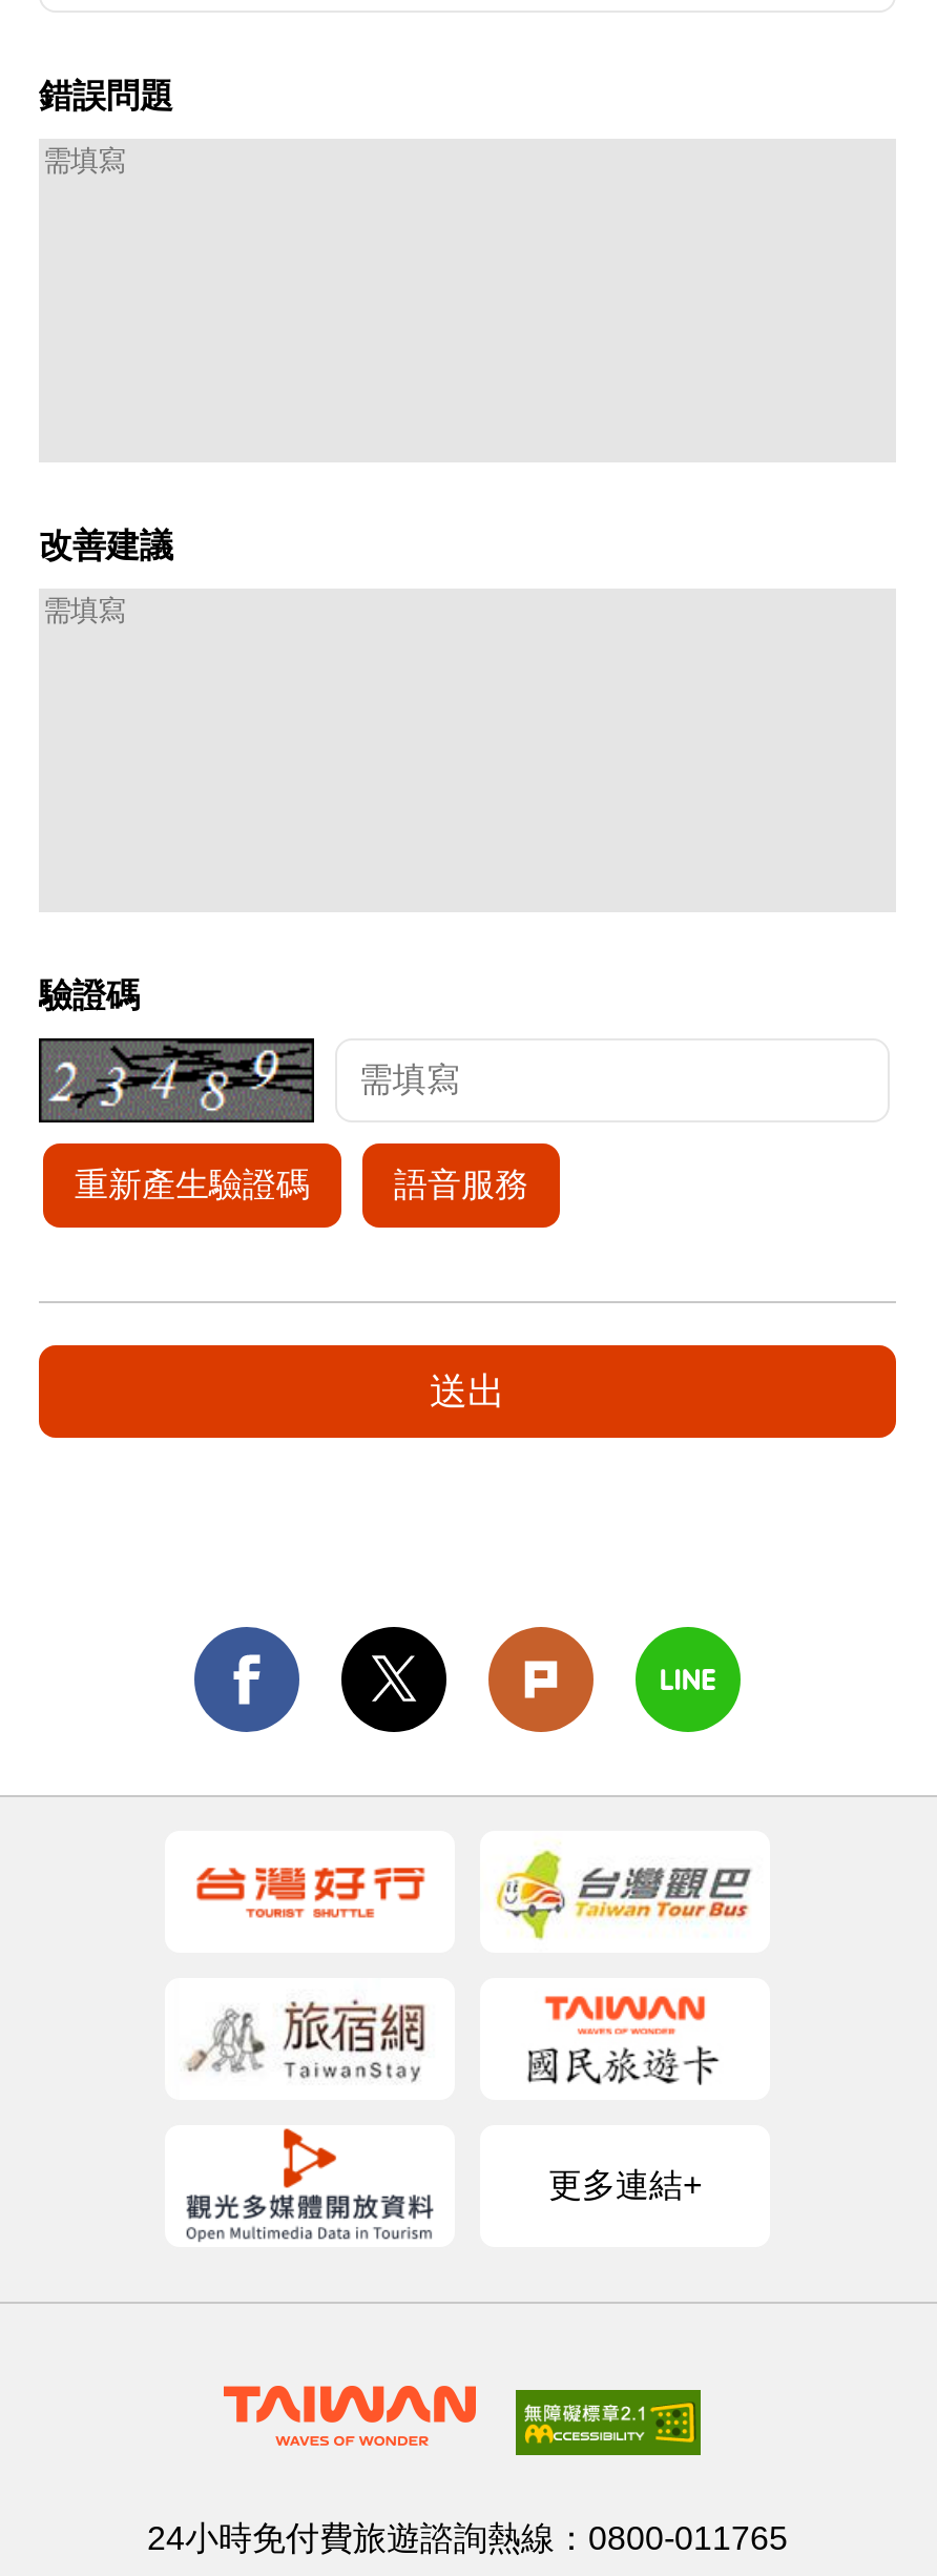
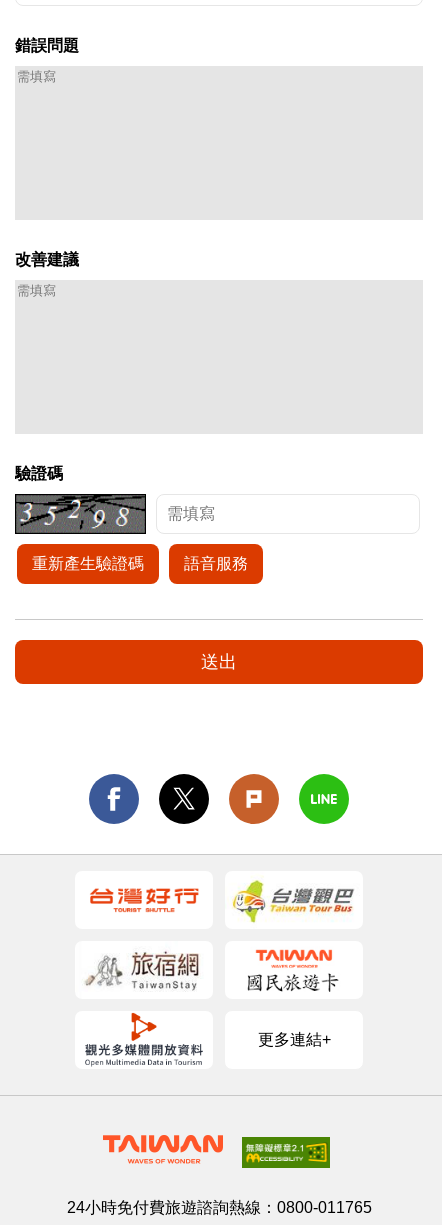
[47,1040,312,1108] [image] -> [18,496,144,529] [image]

